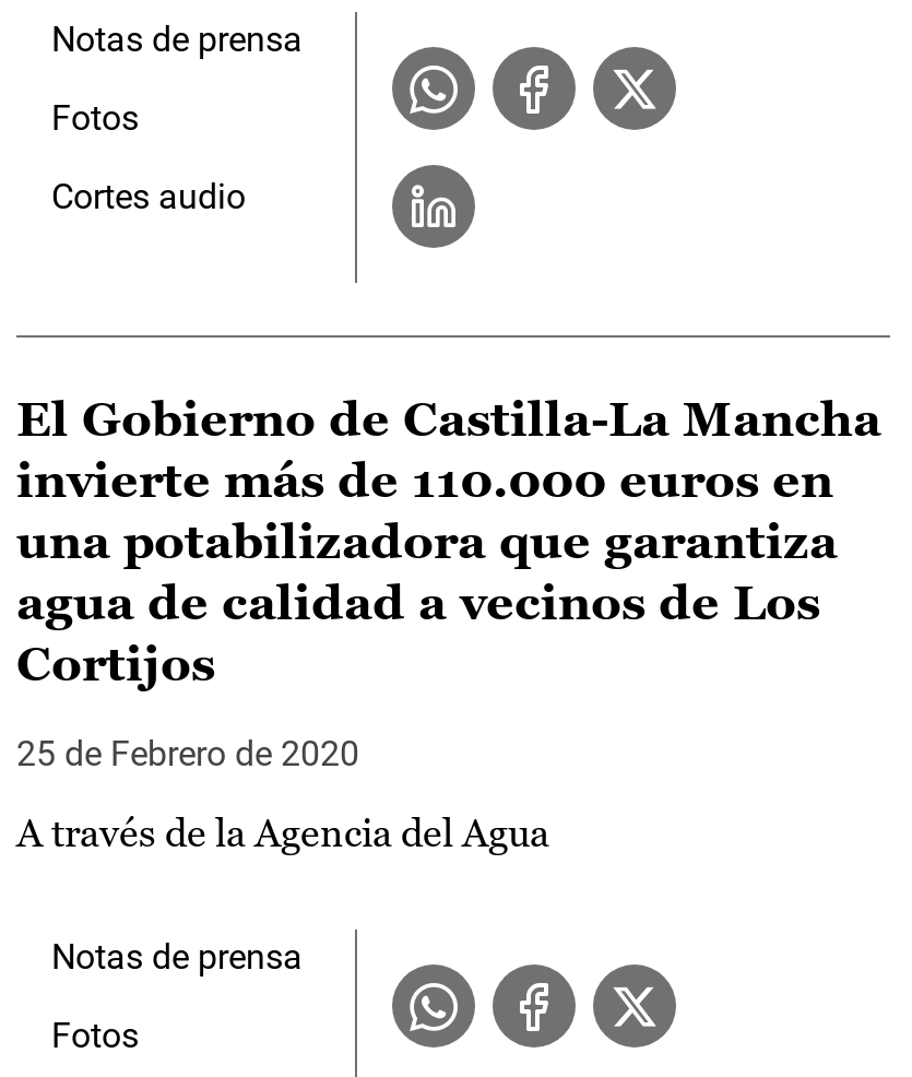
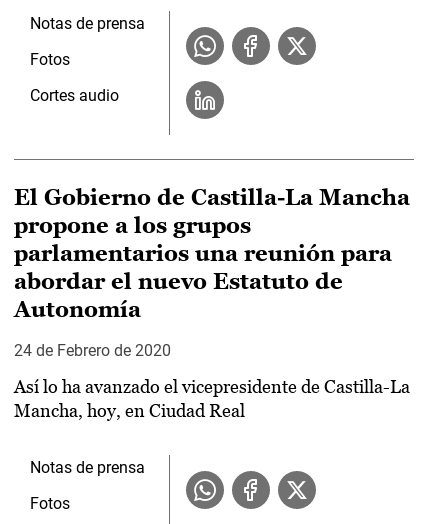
[16,454,838,692] invierte más de 110.000 euros en | una potabilizadora que garantiza | agua de calidad a vecinos de Los | Cortijos -> [14,213,392,322] propone a los grupos | parlamentarios una reunión para | abordar el nuevo Estatuto de | Autonomía
[16,733,359,775] 25 de Febrero de 2020 -> [14,341,171,360] 24 de Febrero de 2020
[16,810,549,855] A través de la Agencia del Agua -> [14,376,410,421] Así lo ha avanzado el vicepresidente de Castilla-La | Mancha, hoy, en Ciudad Real

